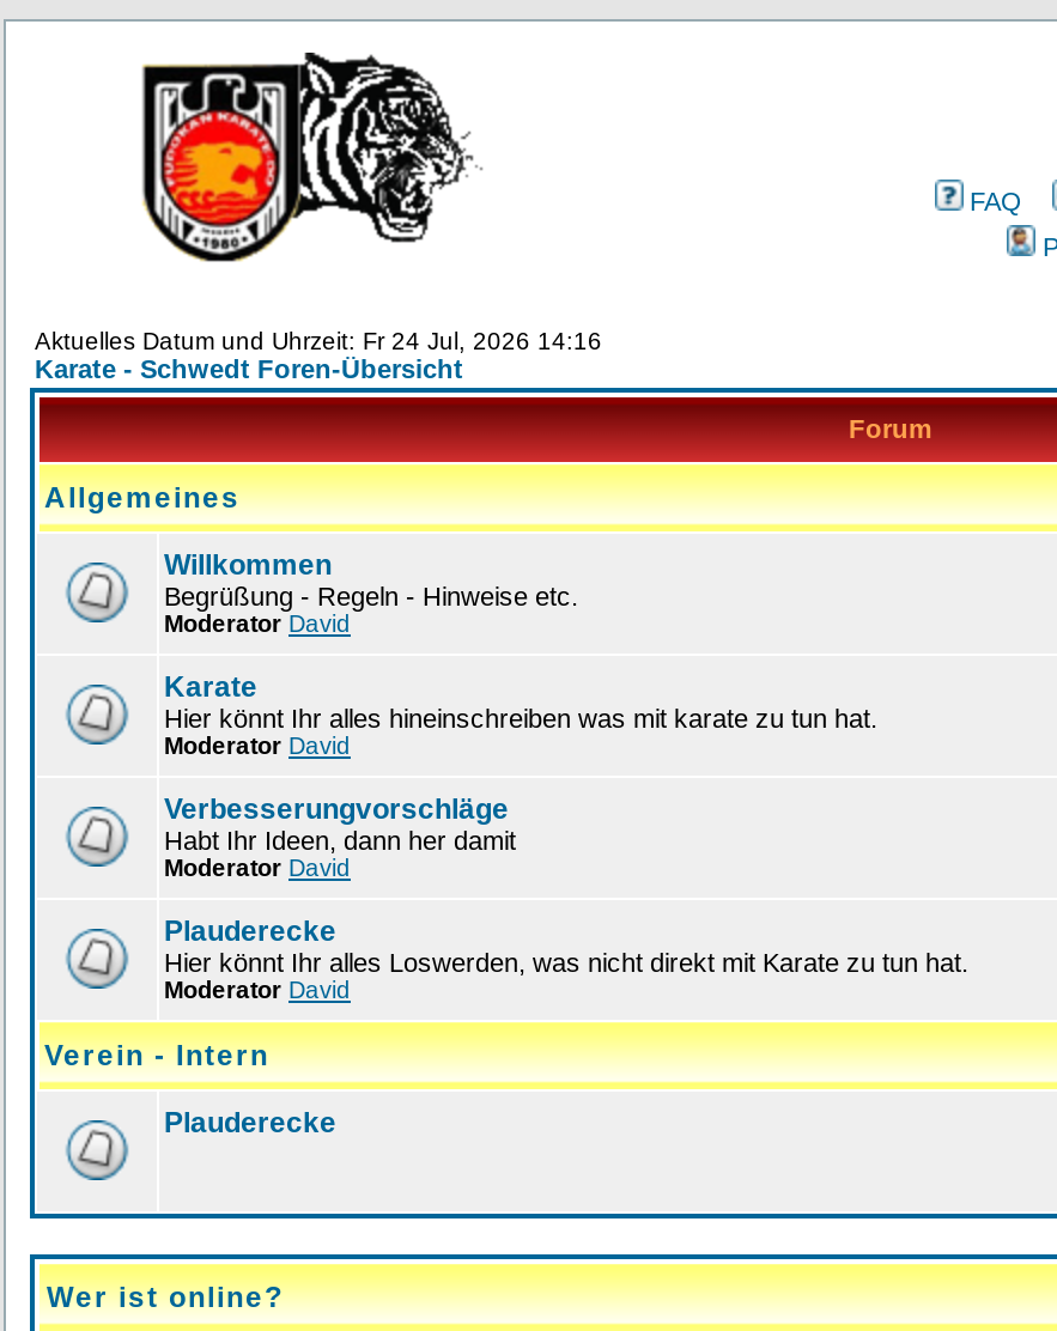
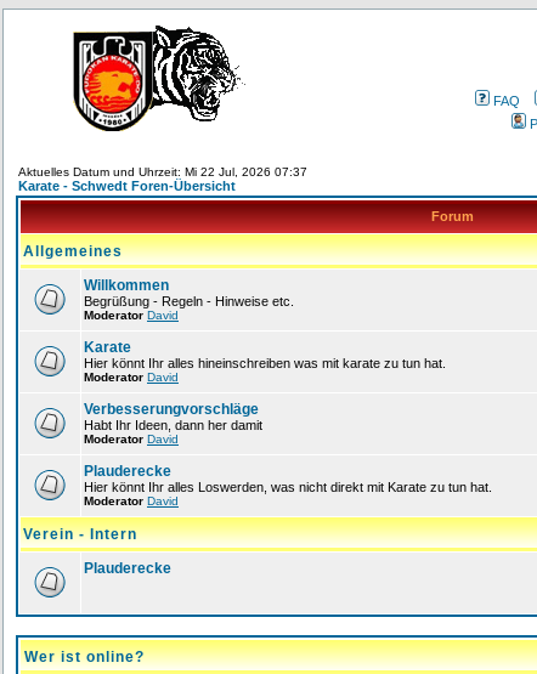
[35,328,602,354] Aktuelles Datum und Uhrzeit: Fr 24 Jul, 2026 14:16 -> [18,165,307,179] Aktuelles Datum und Uhrzeit: Mi 22 Jul, 2026 07:37

